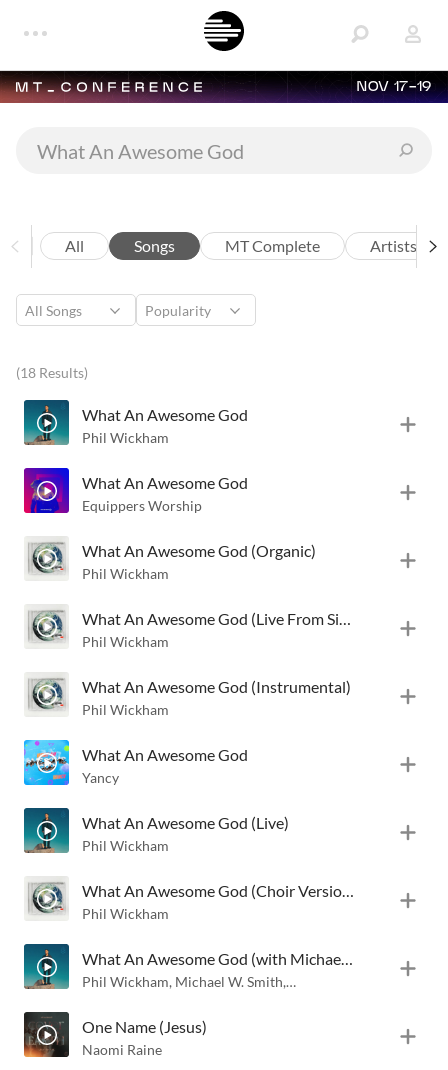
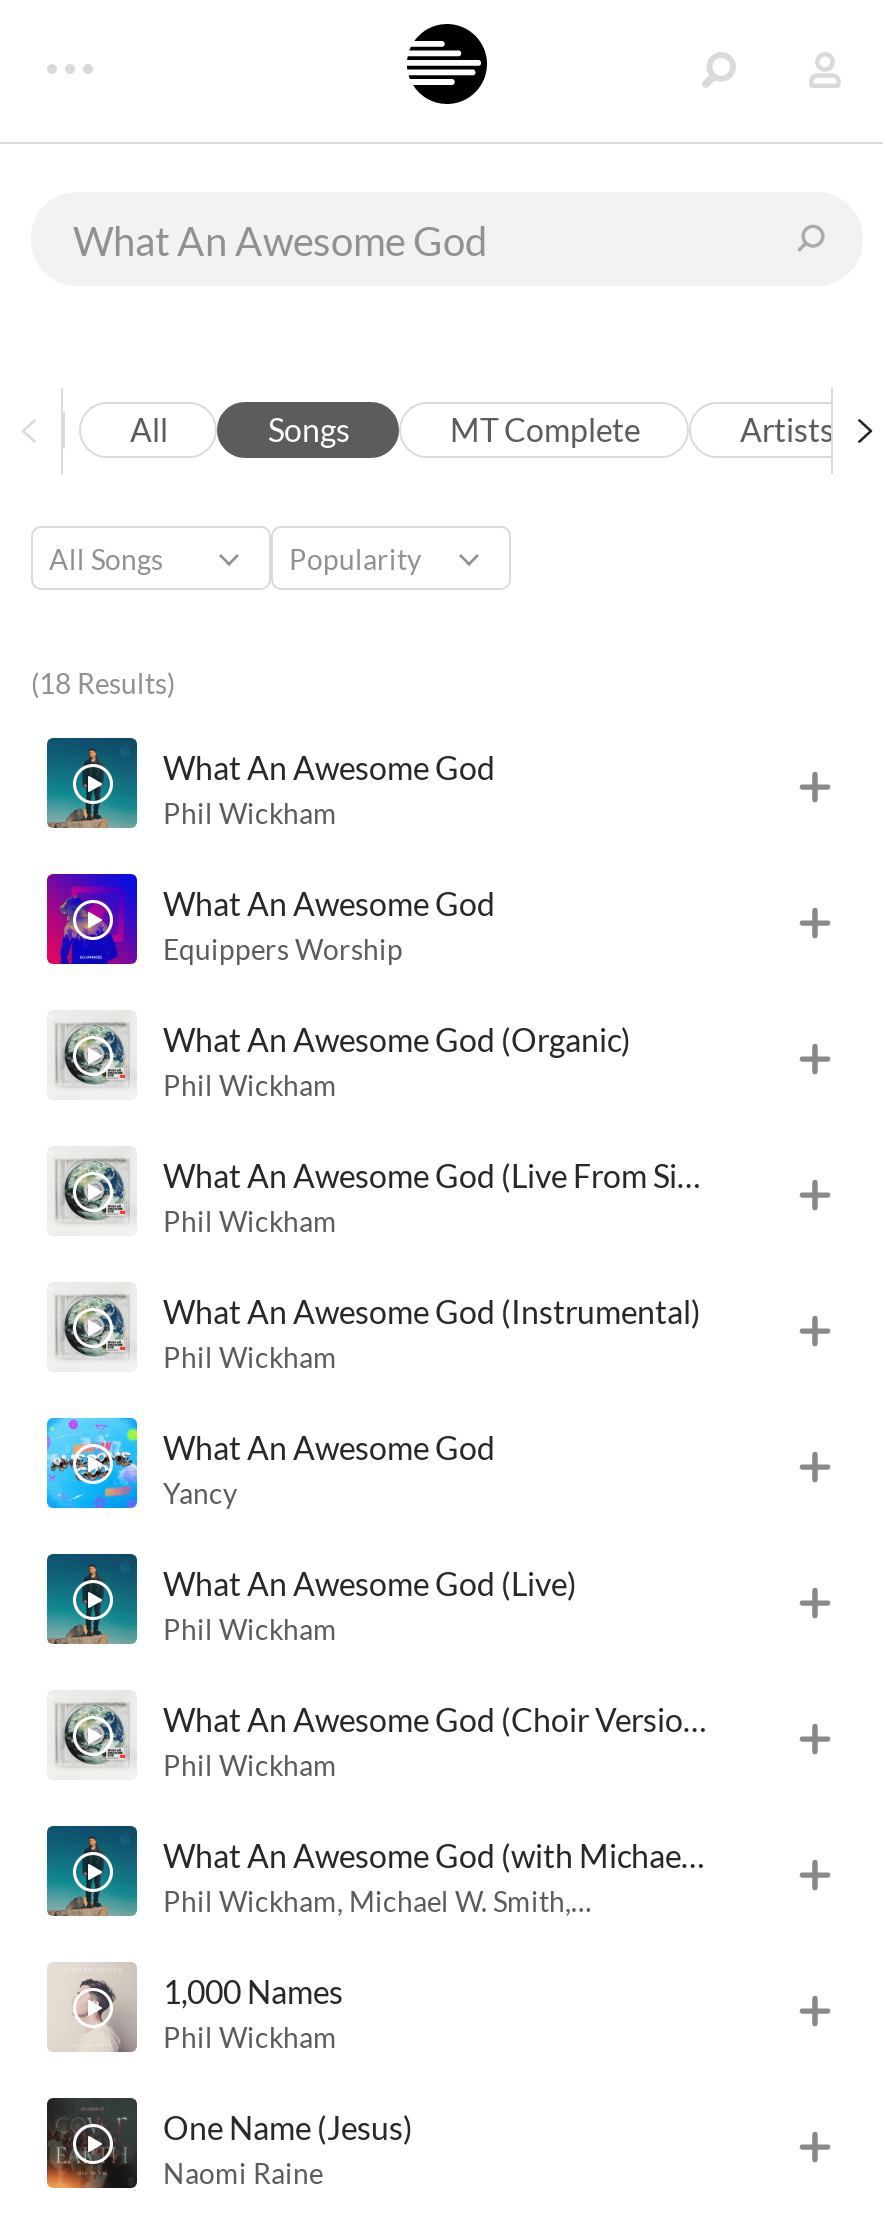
[357,80,432,93] NOV 17-19 -> none
moved [16,236,417,921] -> [31,410,834,1781]: [image] | All | Songs | ... | Phil Wickham | Phil Wickham
moved [23,947,70,990] -> [45,1832,139,1918]: [image]
none -> [47,1962,343,2053] [image] | 1,000 Names | Phil Wickham

